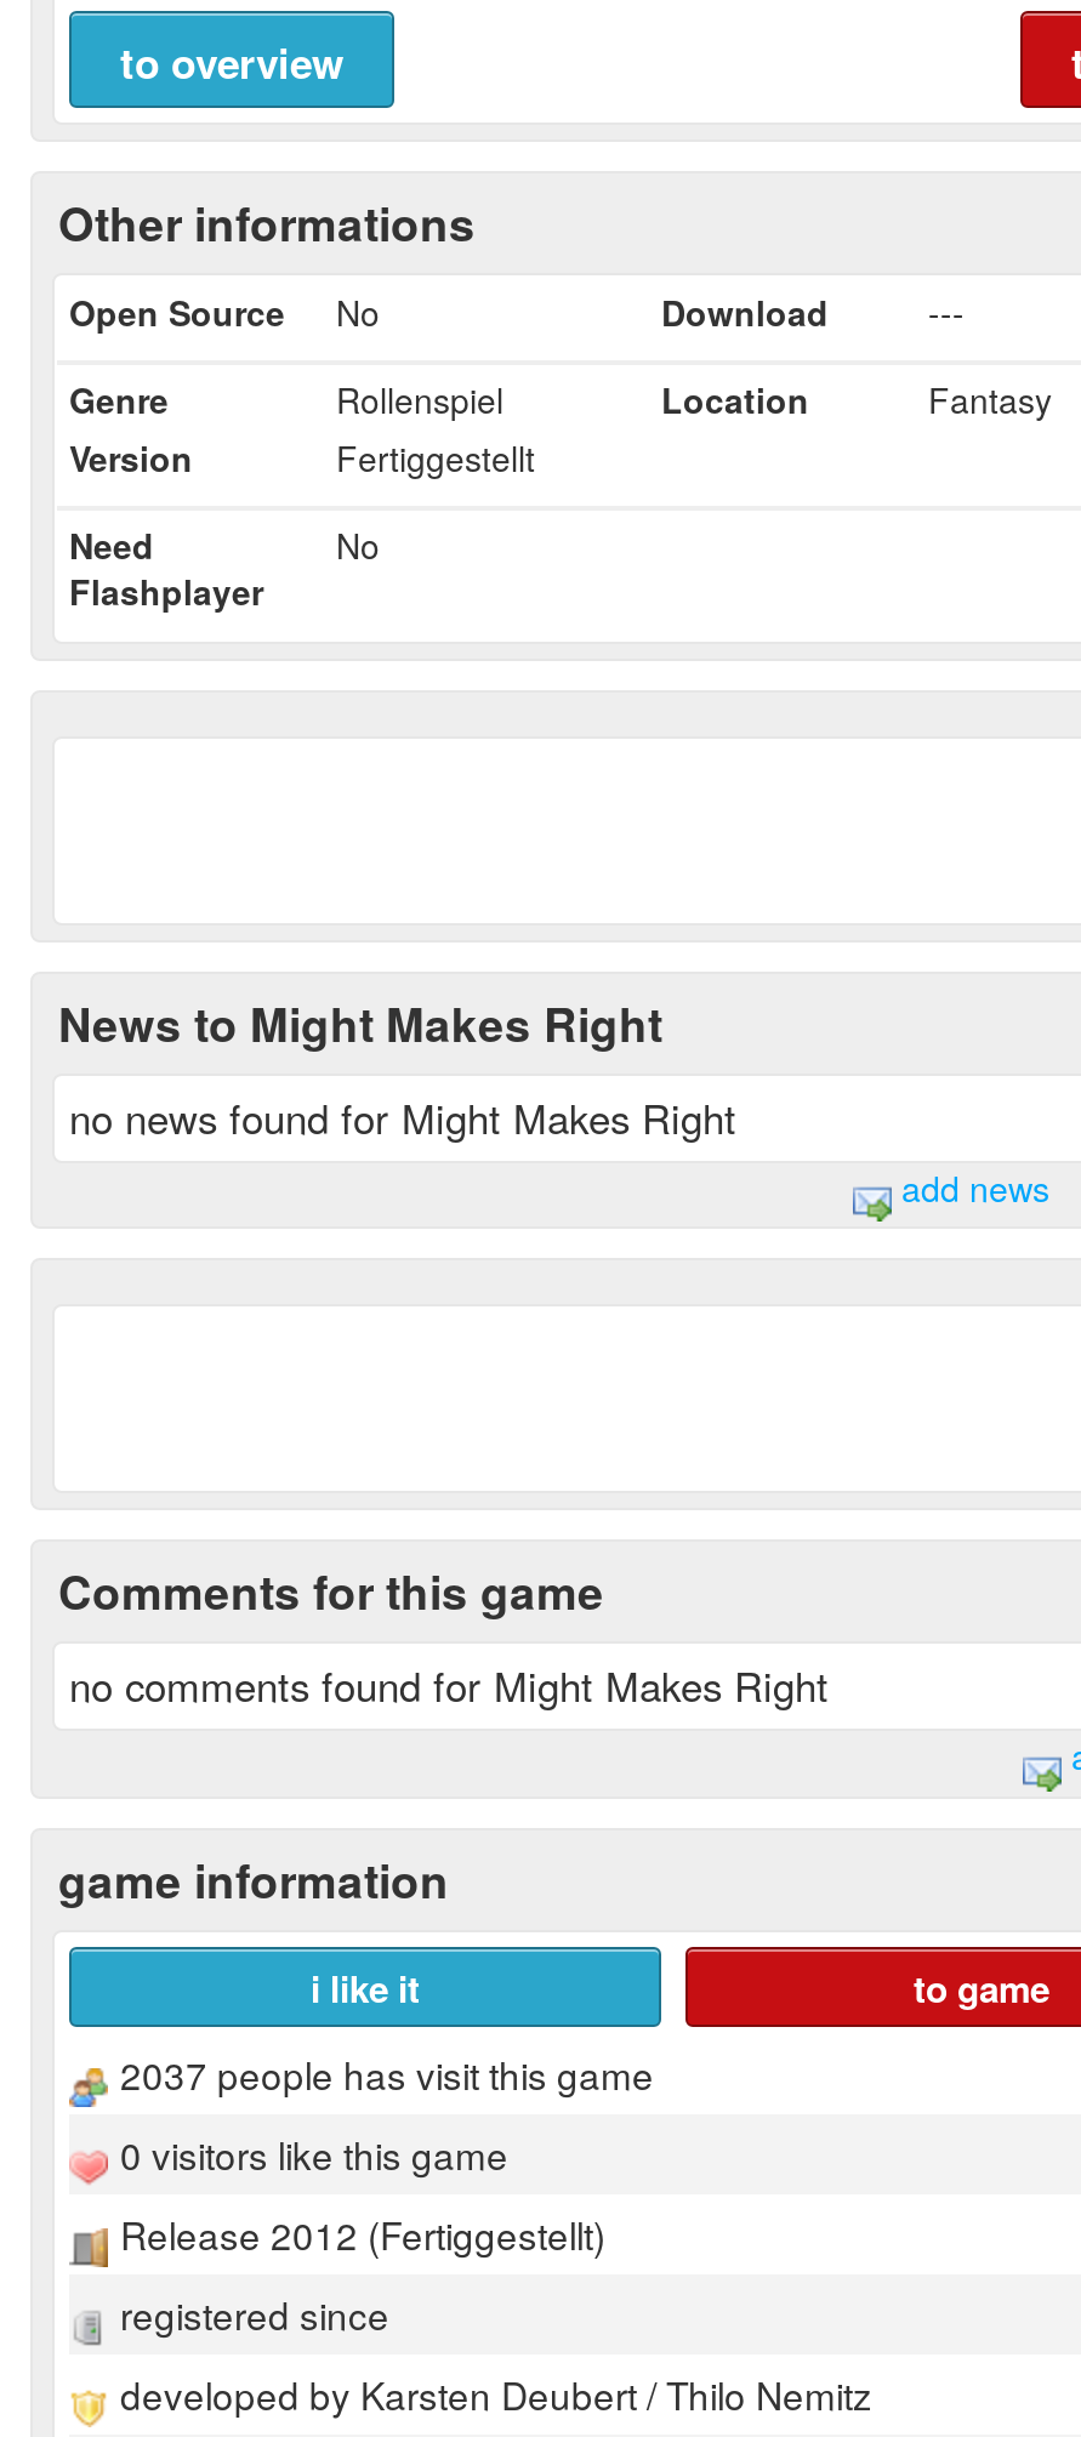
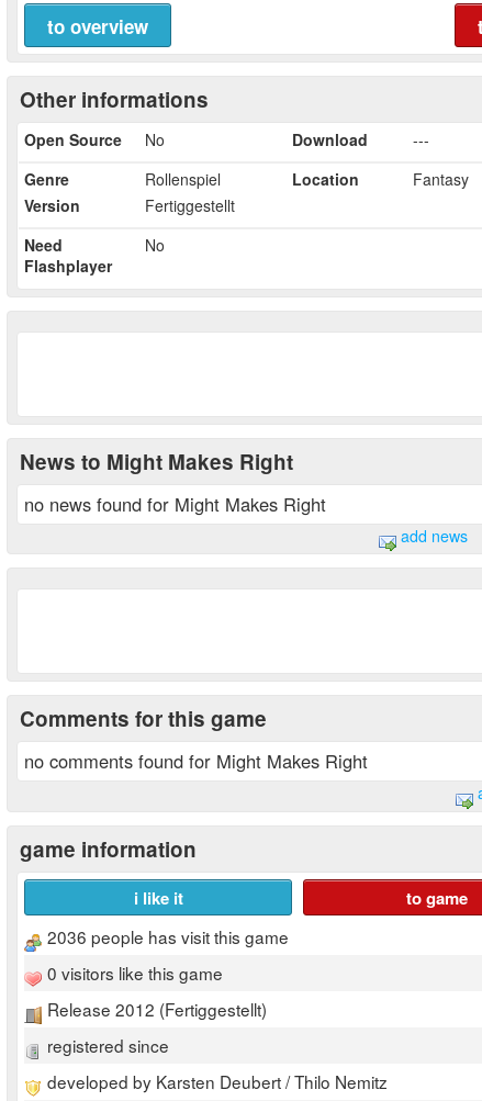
[120,2045,654,2099] 2037 people has visit this game -> [47,924,289,948] 2036 people has visit this game

